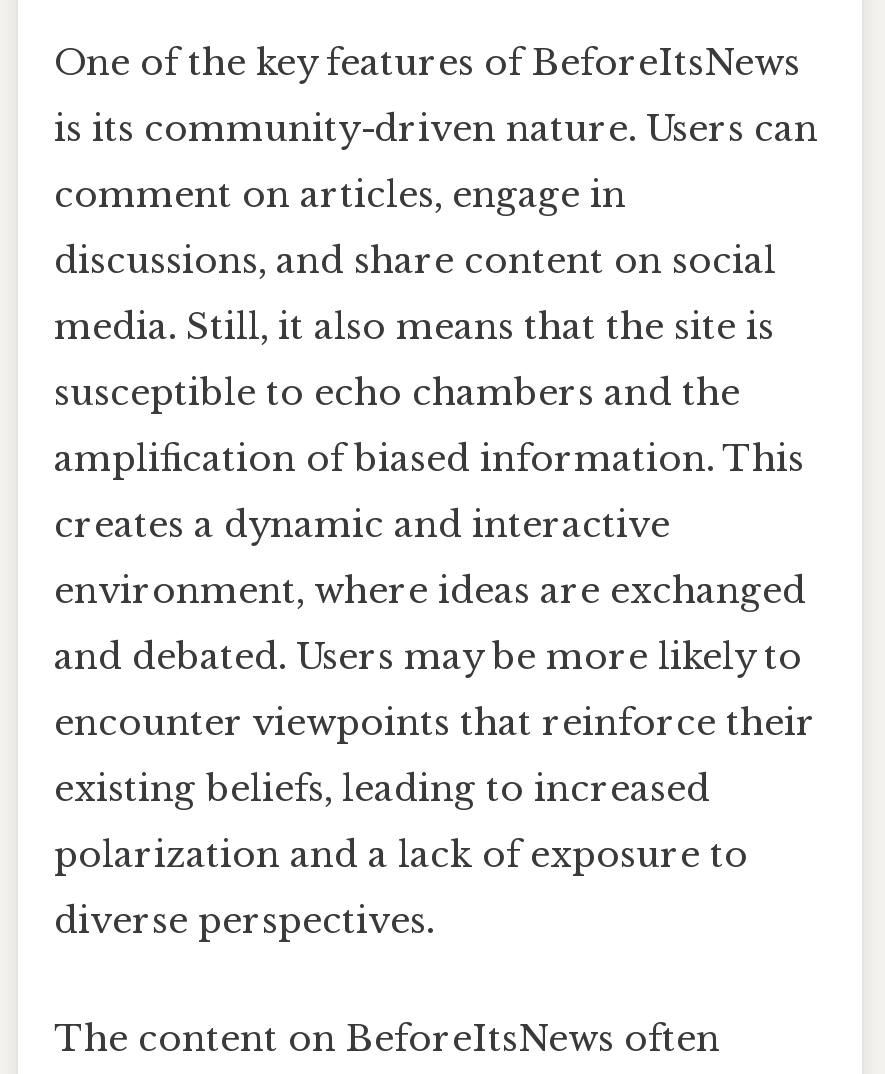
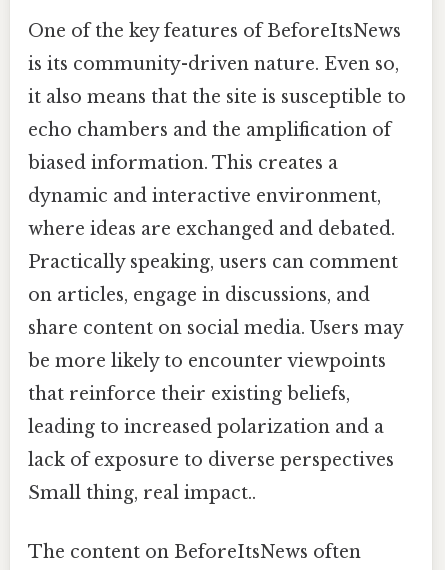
[54,107,818,943] is its community-driven nature. Users can | comment on articles, engage in | discussions, and share content on social | media. Still, it also means that the site is | susceptible to echo chambers and the | amplification of biased information. This | creates a dynamic and interactive | environment, where ideas are exchanged | and debated. Users may be more likely to | encounter viewpoints that reinforce their | existing beliefs, leading to increased | polarization and a lack of exposure to | diverse perspectives. -> [28,53,406,504] is its community-driven nature. Even so, | it also means that the site is susceptible to | echo chambers and the amplification of | biased information. This creates a | dynamic and interactive environment, | where ideas are exchanged and debated. | Practically speaking, users can comment | on articles, engage in discussions, and | share content on social media. Users may | be more likely to encounter viewpoints | that reinforce their existing beliefs, | leading to increased polarization and a | lack of exposure to diverse perspectives | Small thing, real impact..

